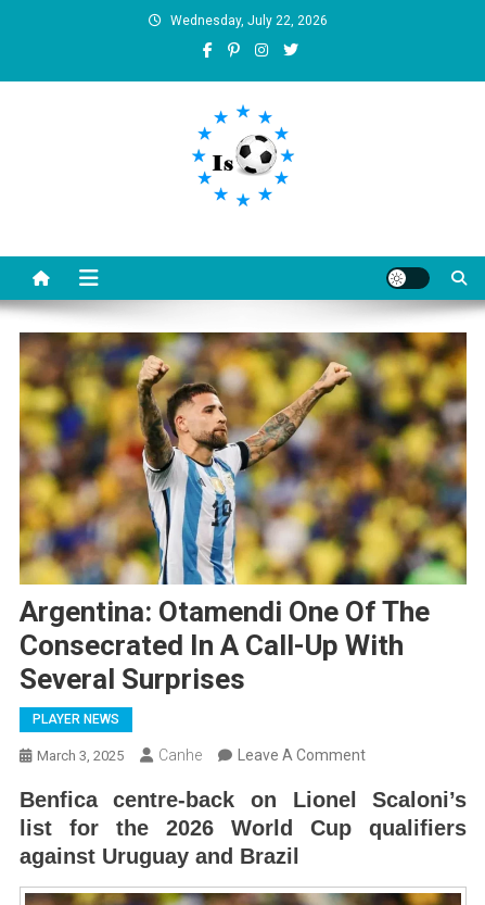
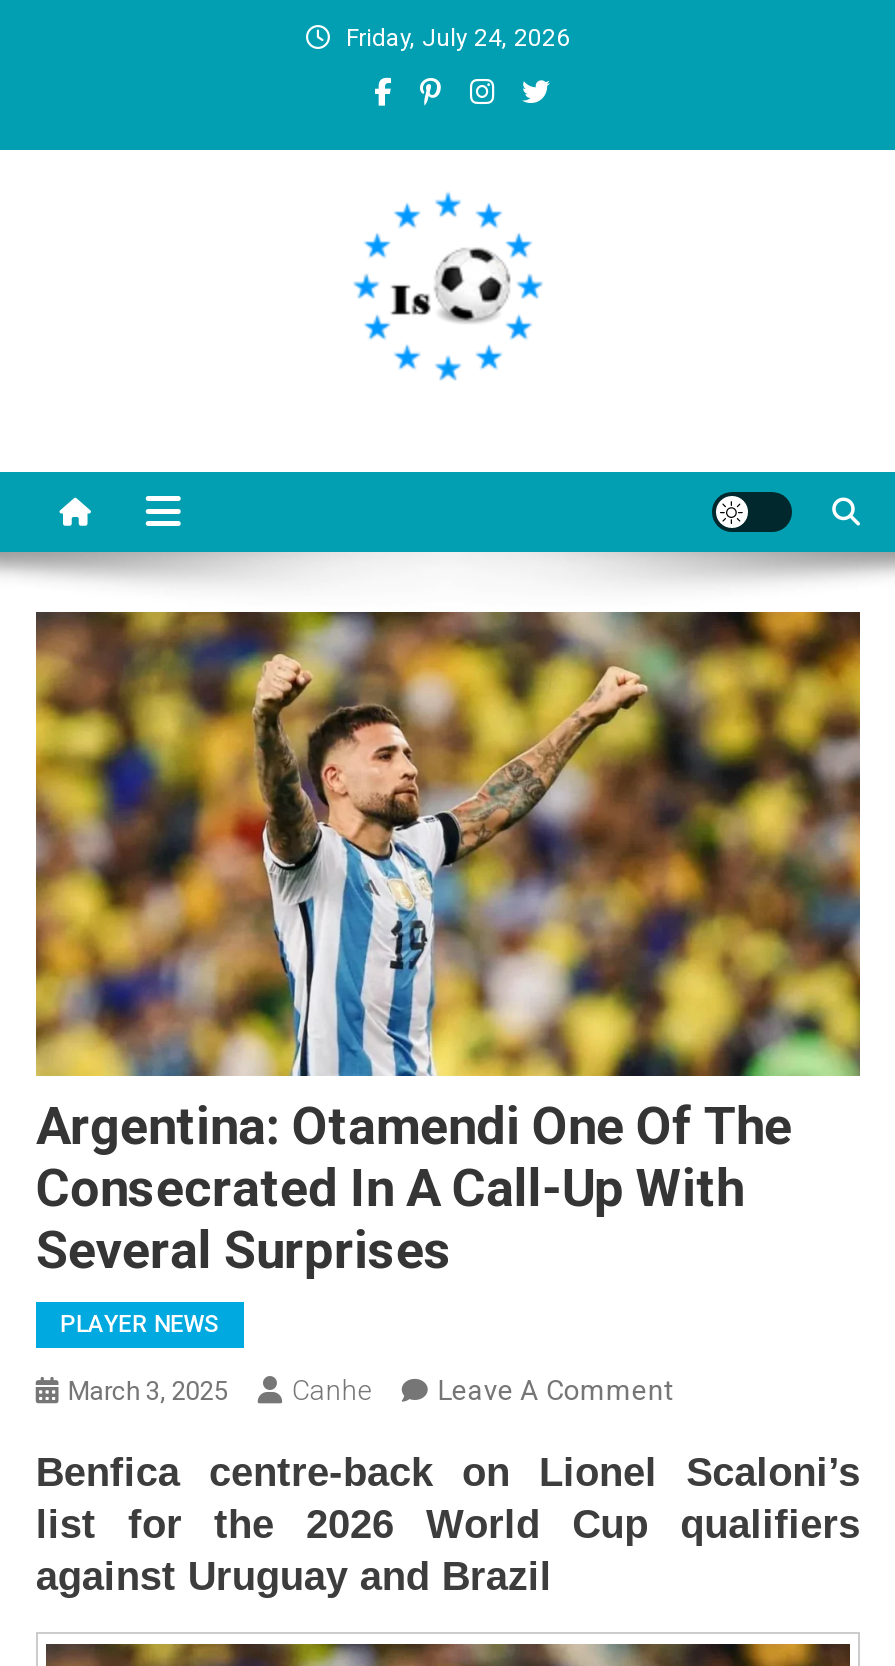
[170,13,327,28] Wednesday, July 22, 2026 -> [346,24,570,52] Friday, July 24, 2026

